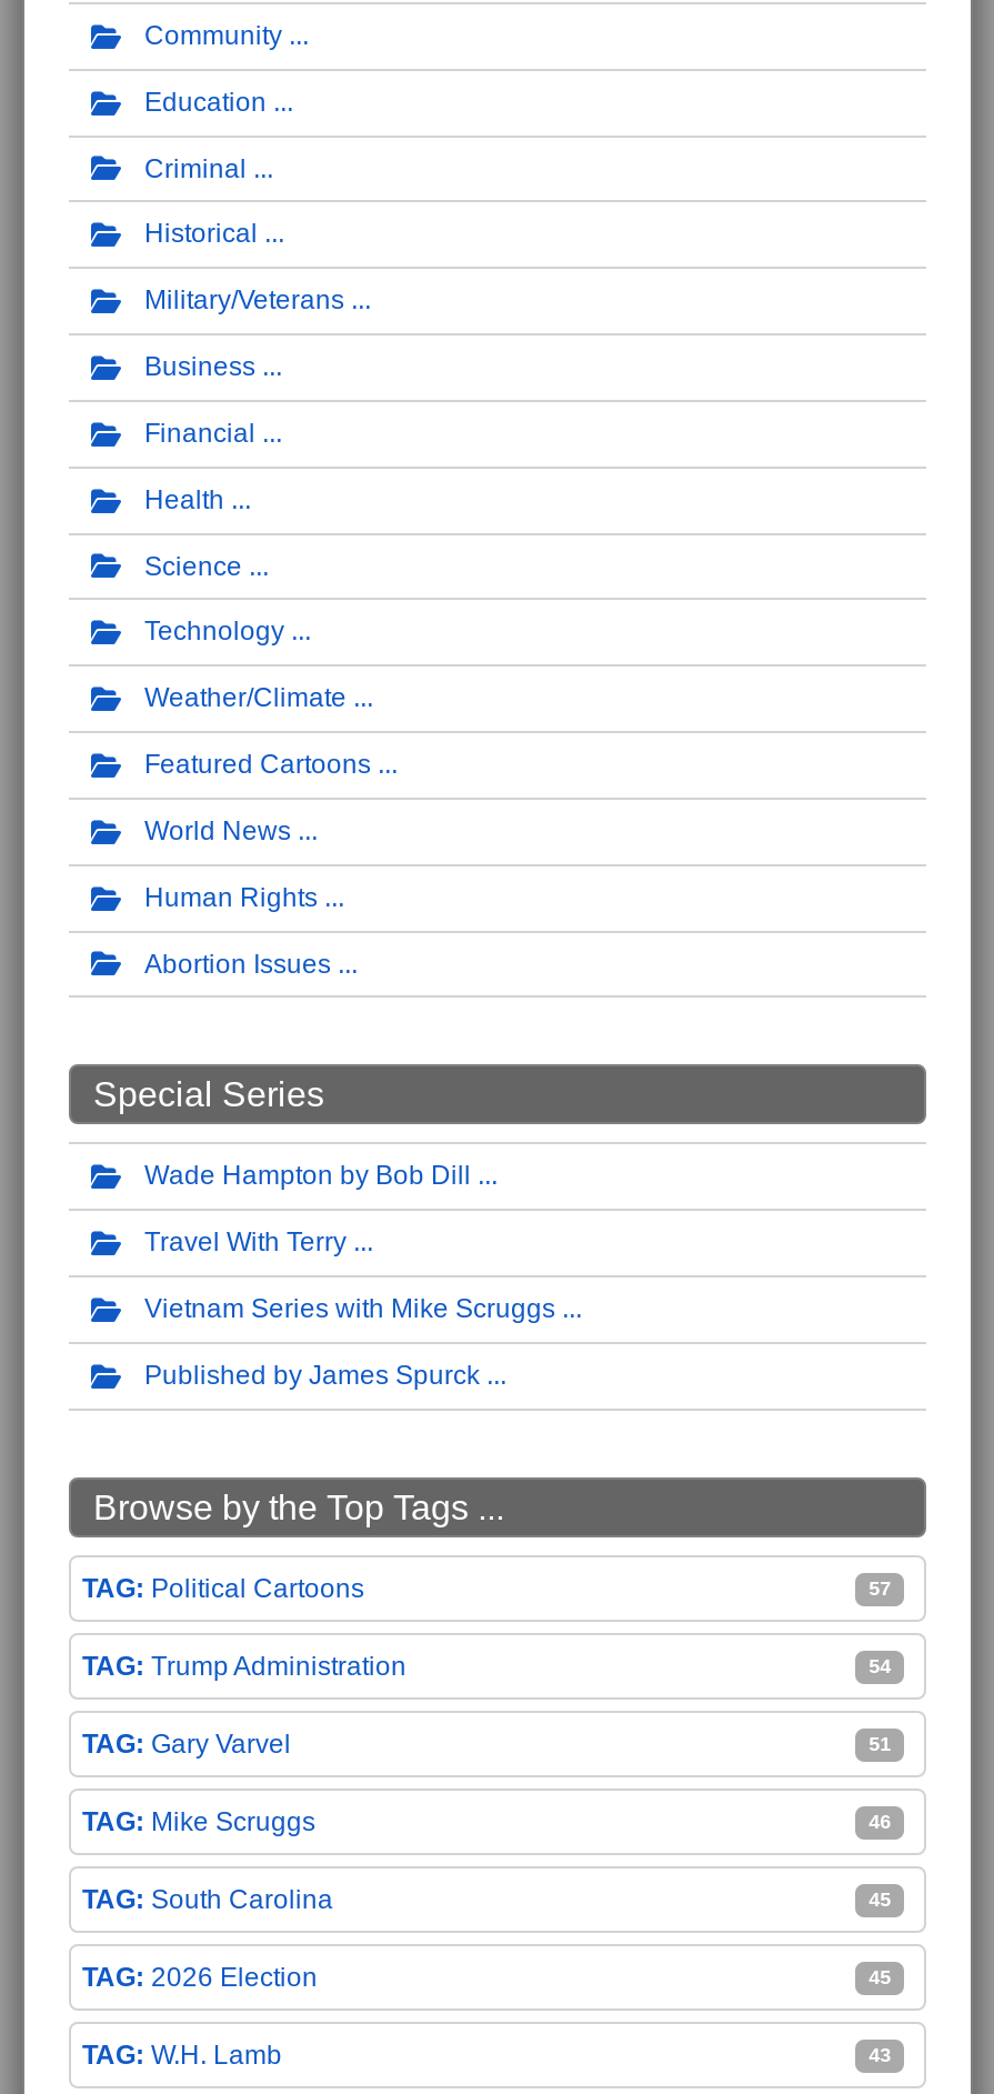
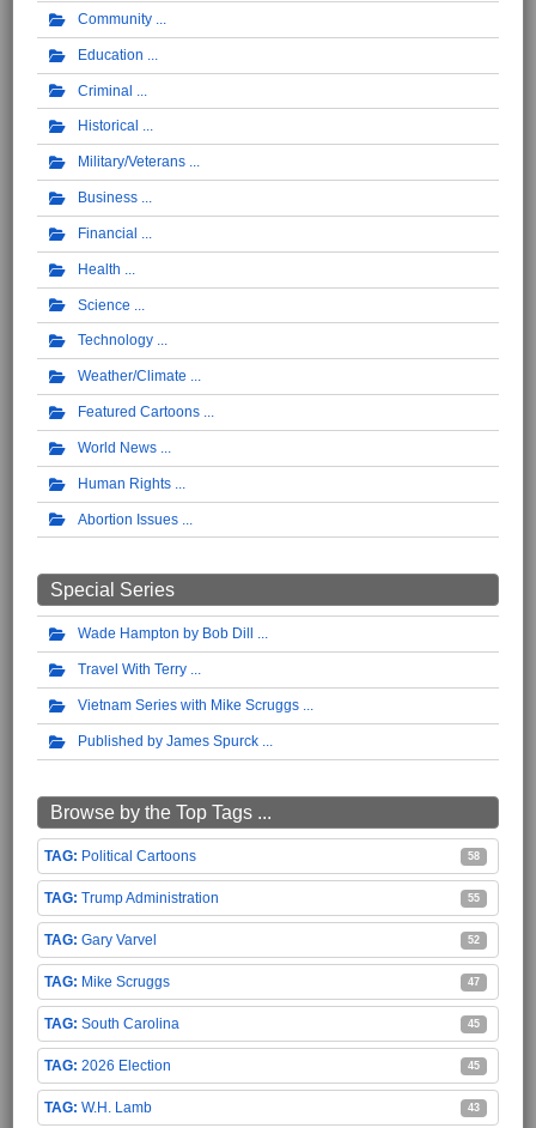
[869,1577,891,1599] 57 -> [468,850,480,862] 58
[869,1655,891,1677] 54 -> [468,892,480,904] 55
[869,1733,891,1755] 51 -> [468,934,480,946] 52
[869,1810,891,1832] 46 -> [468,976,480,988] 47

